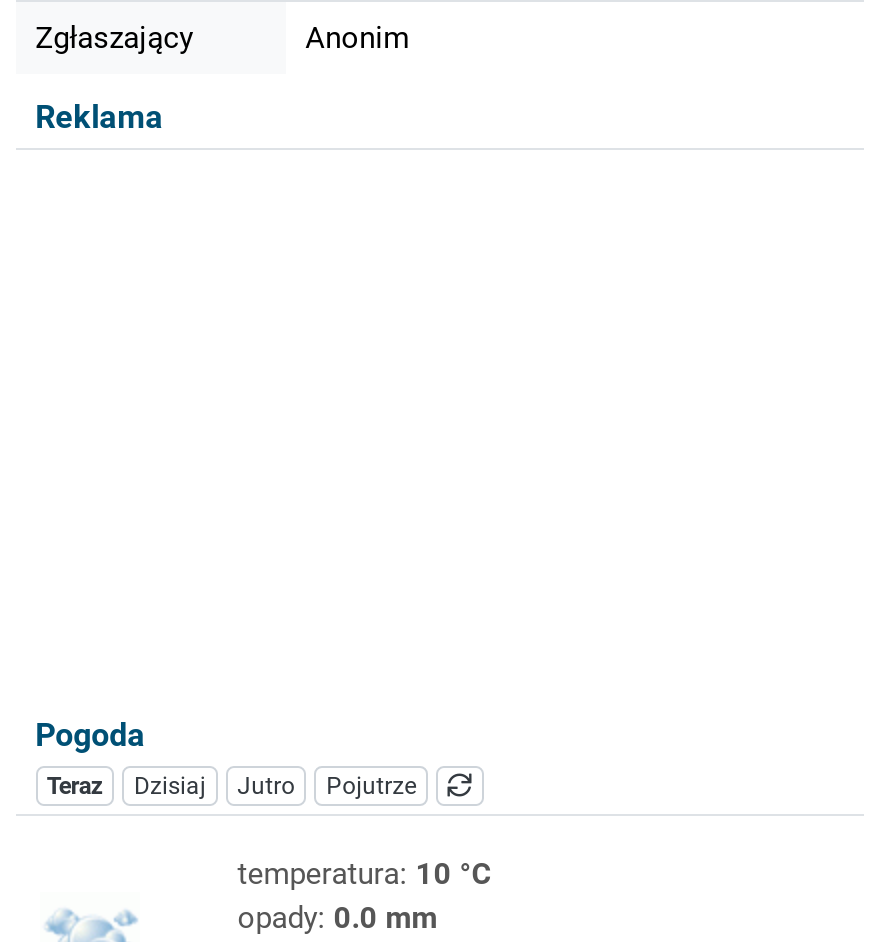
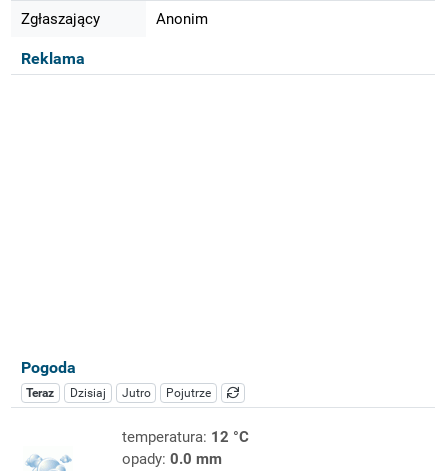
[238,856,492,892] temperatura: 10 °C -> [122,428,249,446] temperatura: 12 °C

